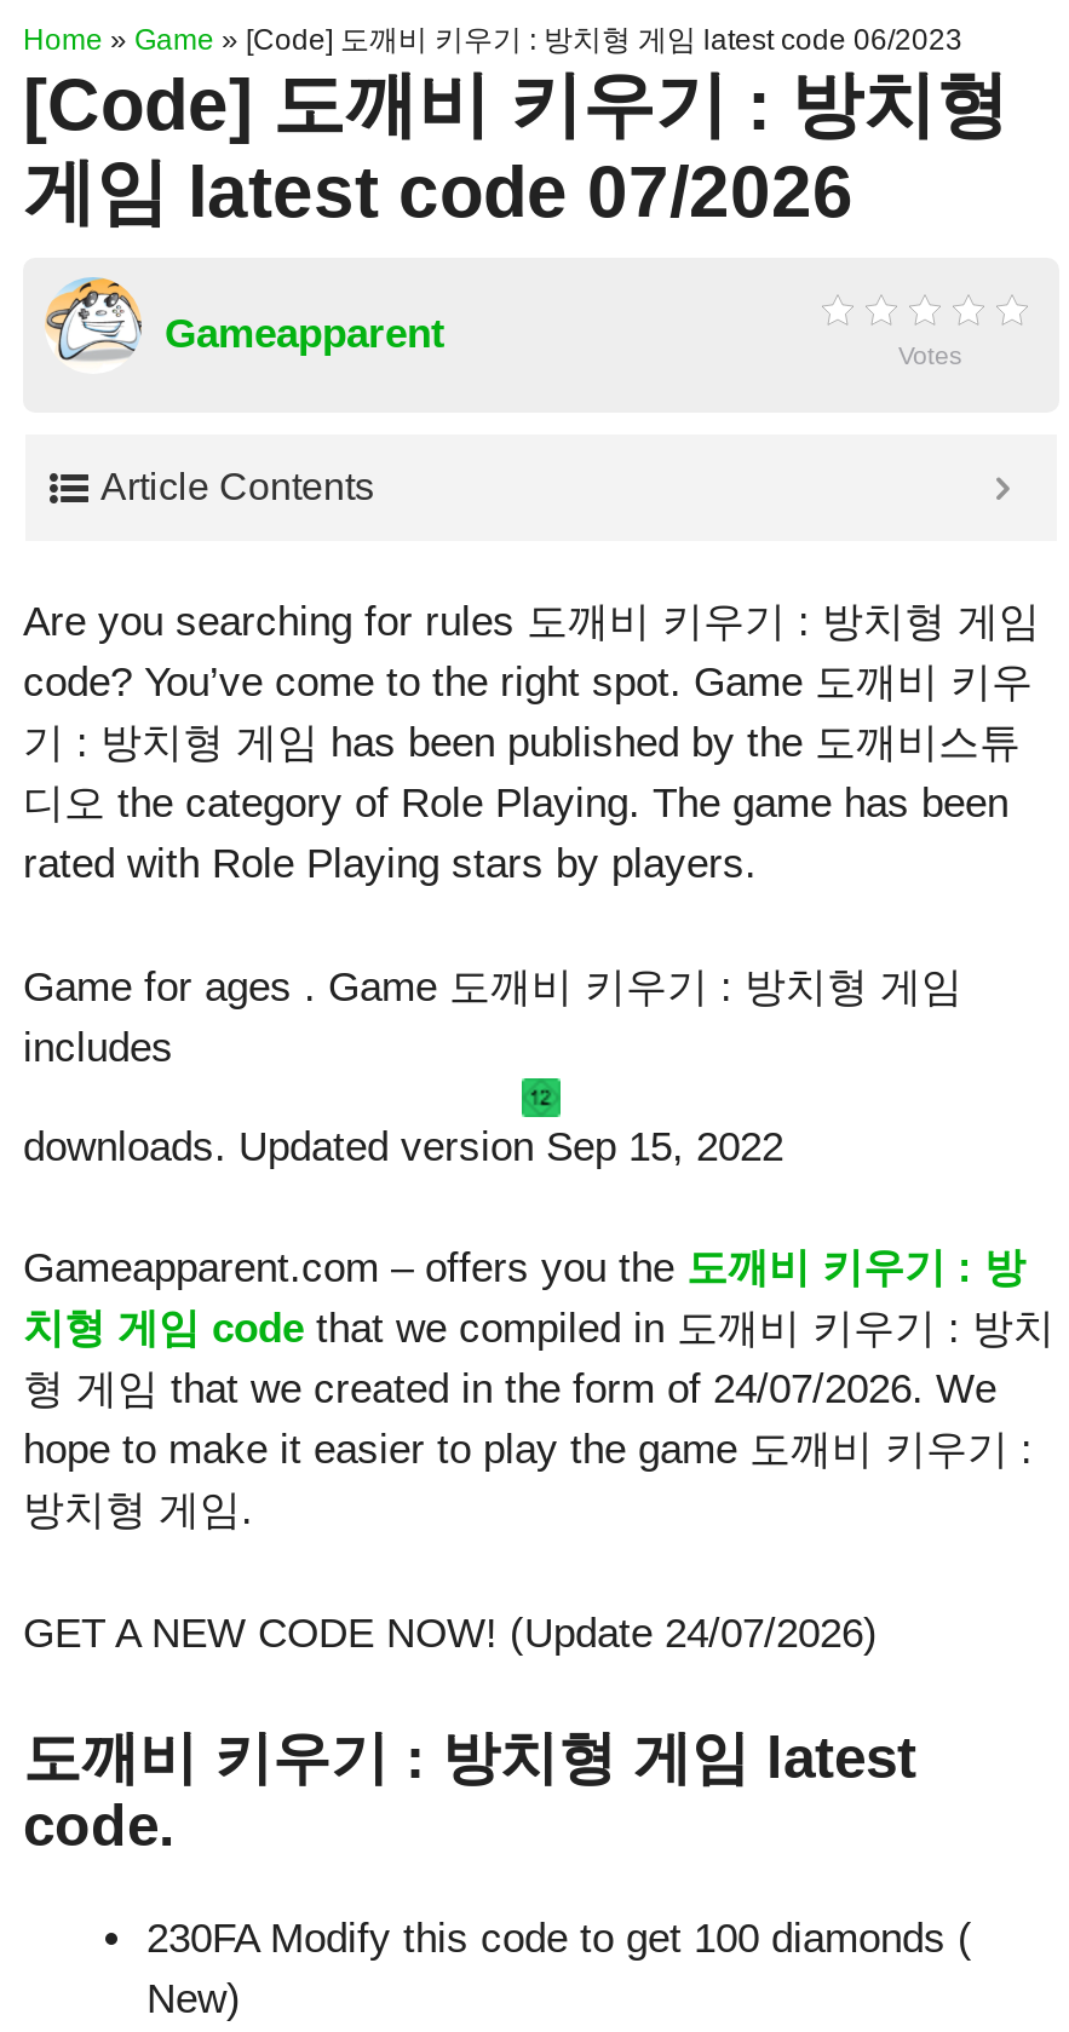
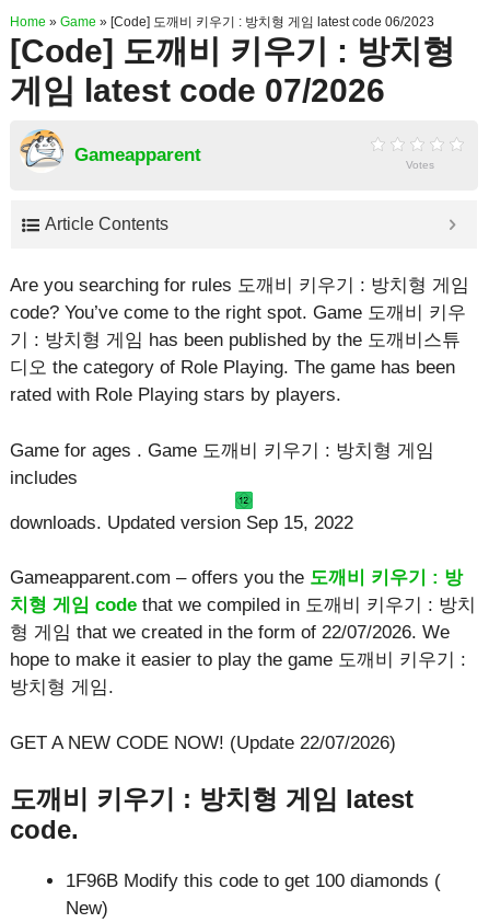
[23,1366,996,1412] 형 게임 that we created in the form of 24/07/2026. We -> [10,622,450,643] 형 게임 that we created in the form of 22/07/2026. We
[23,1610,878,1656] GET A NEW CODE NOW! (Update 24/07/2026) -> [10,732,396,753] GET A NEW CODE NOW! (Update 22/07/2026)
[146,1916,972,1962] 230FA Modify this code to get 100 diamonds ( -> [66,870,441,891] 1F96B Modify this code to get 100 diamonds (

